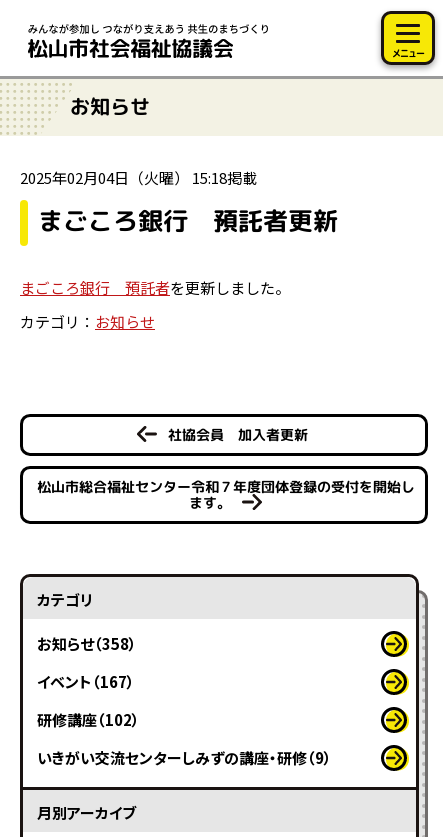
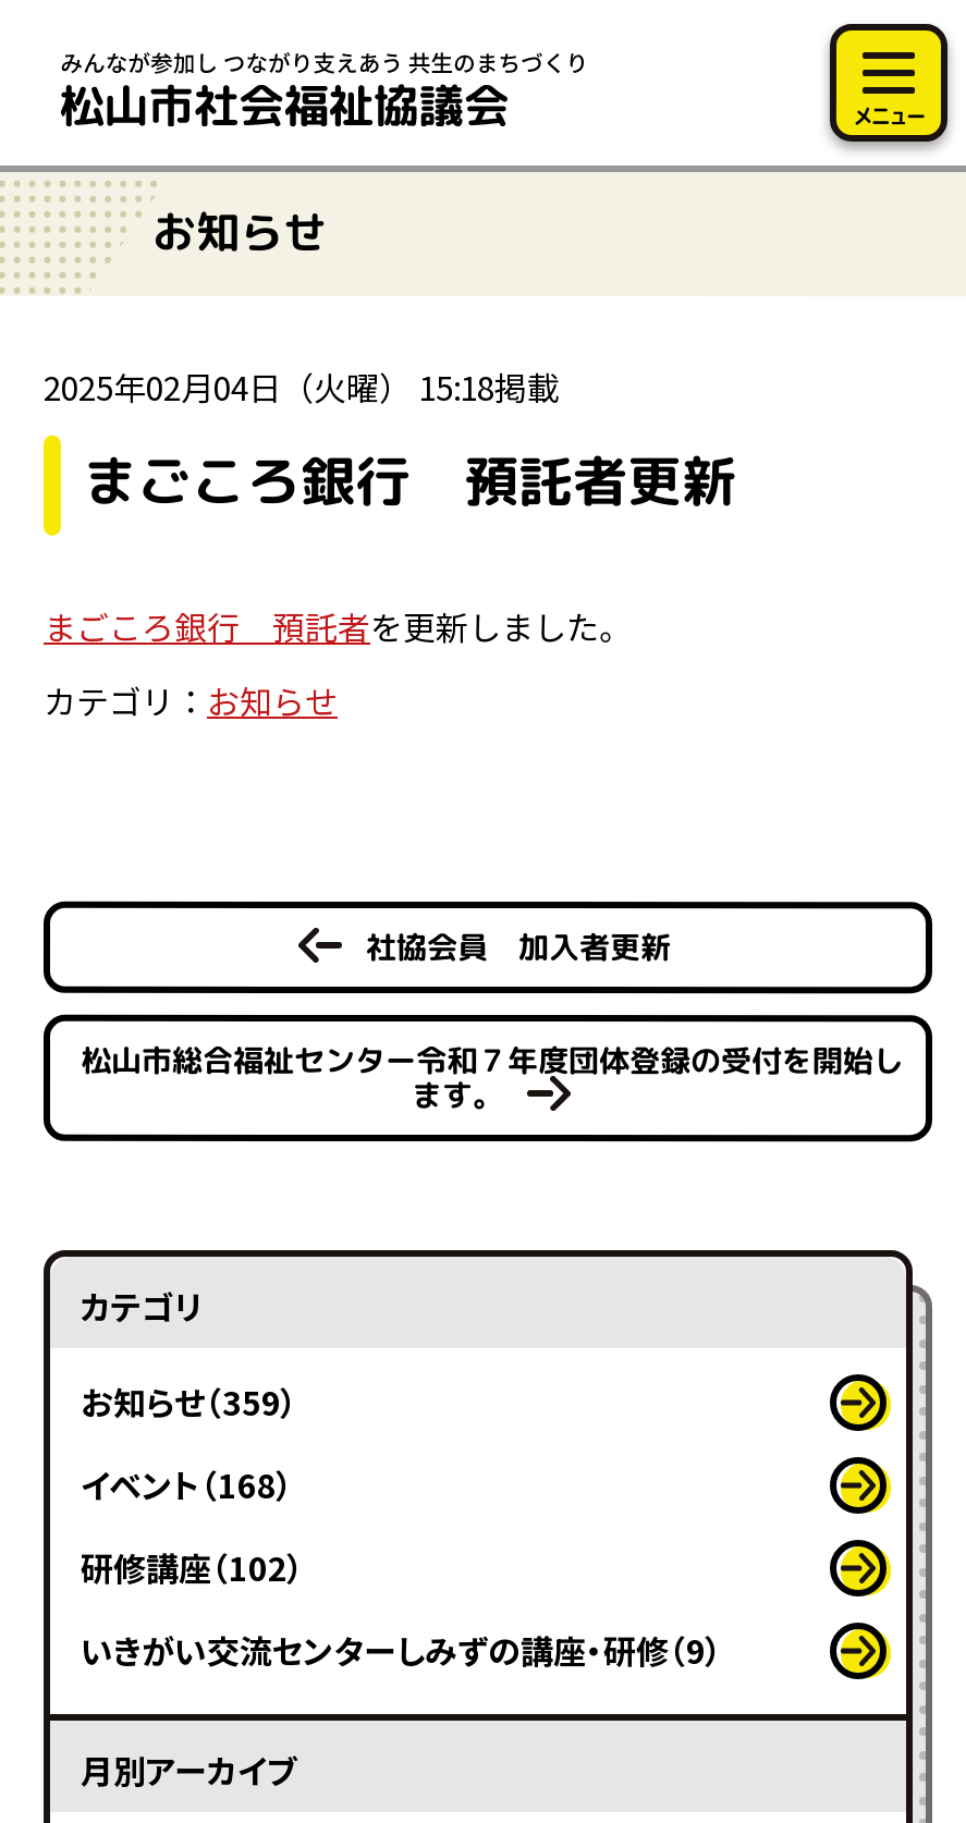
[37,633,137,654] お知らせ（358） -> [81,1379,298,1424] お知らせ（359）
[37,671,135,692] イベント（167） -> [81,1461,294,1507] イベント（168）

